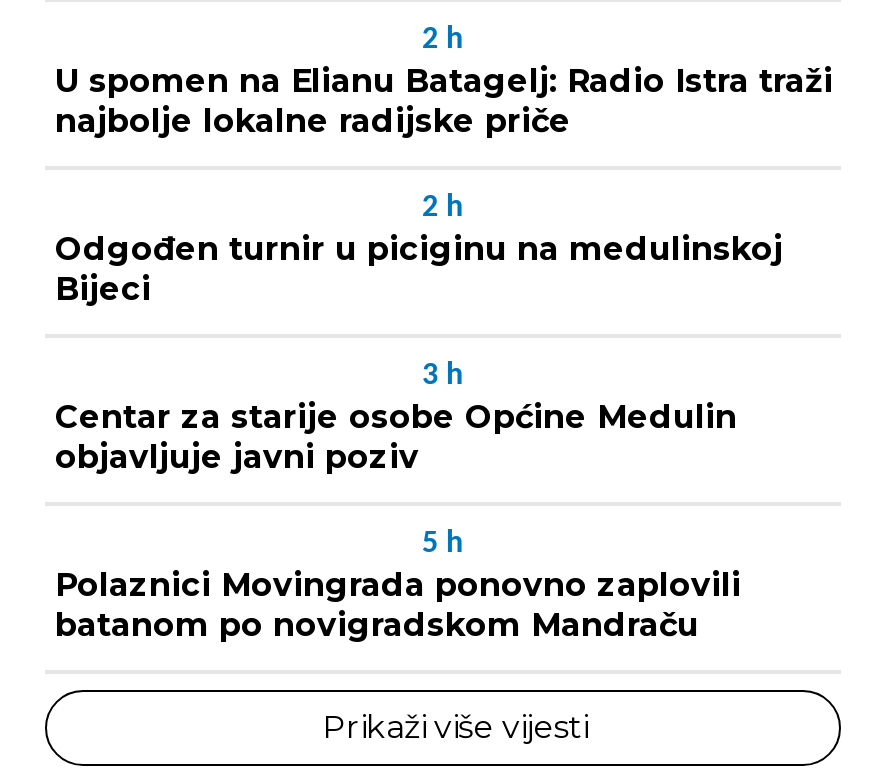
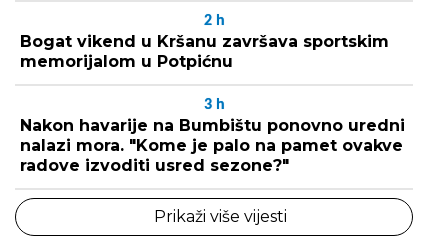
[55,61,833,307] U spomen na Elianu Batagelj: Radio Istra traži | najbolje lokalne radijske priče | 2 h | Odgođen turnir u piciginu na medulinskoj | Bijeci -> [20,32,389,71] Bogat vikend u Kršanu završava sportskim | memorijalom u Potpićnu
[55,397,741,643] Centar za starije osobe Općine Medulin | objavljuje javni poziv | 5 h | Polaznici Movingrada ponovno zaplovili | batanom po novigradskom Mandraču -> [20,116,405,175] Nakon havarije na Bumbištu ponovno uredni | nalazi mora. "Kome je palo na pamet ovakve | radove izvoditi usred sezone?"

